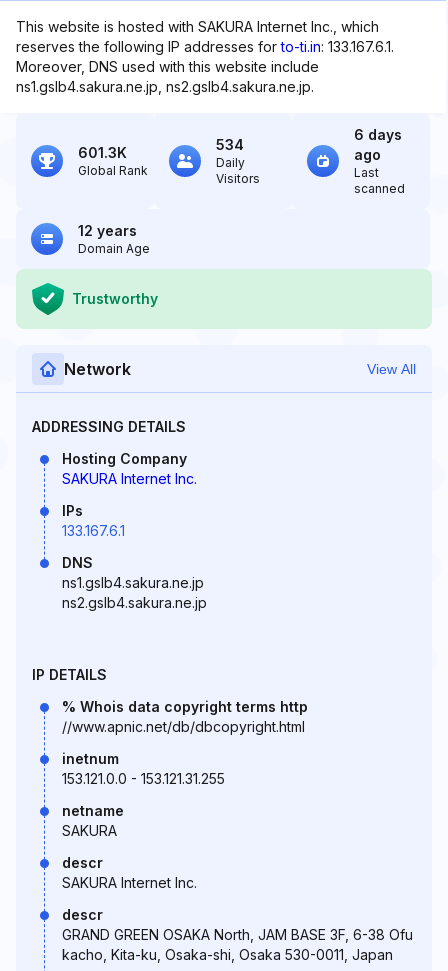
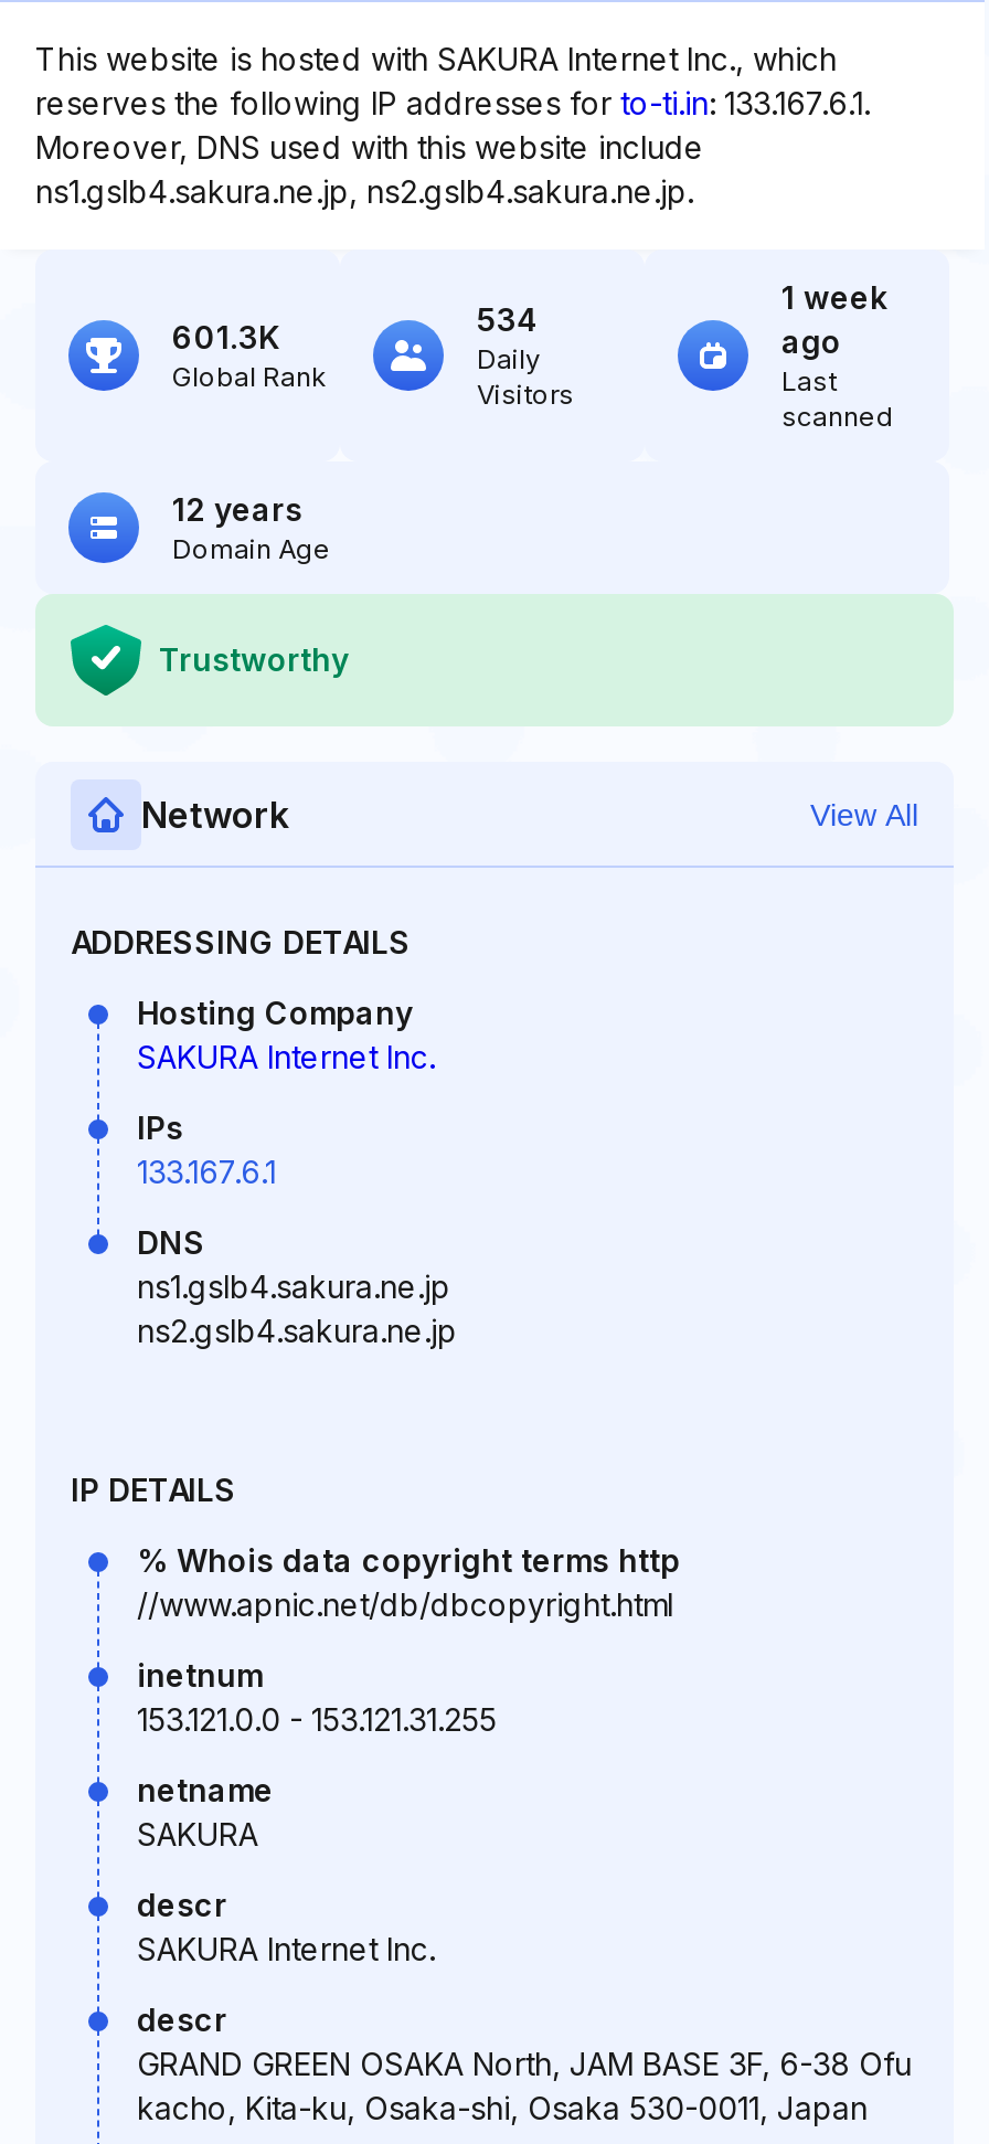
[354,126,402,143] 6 days -> [781,278,887,316] 1 week

